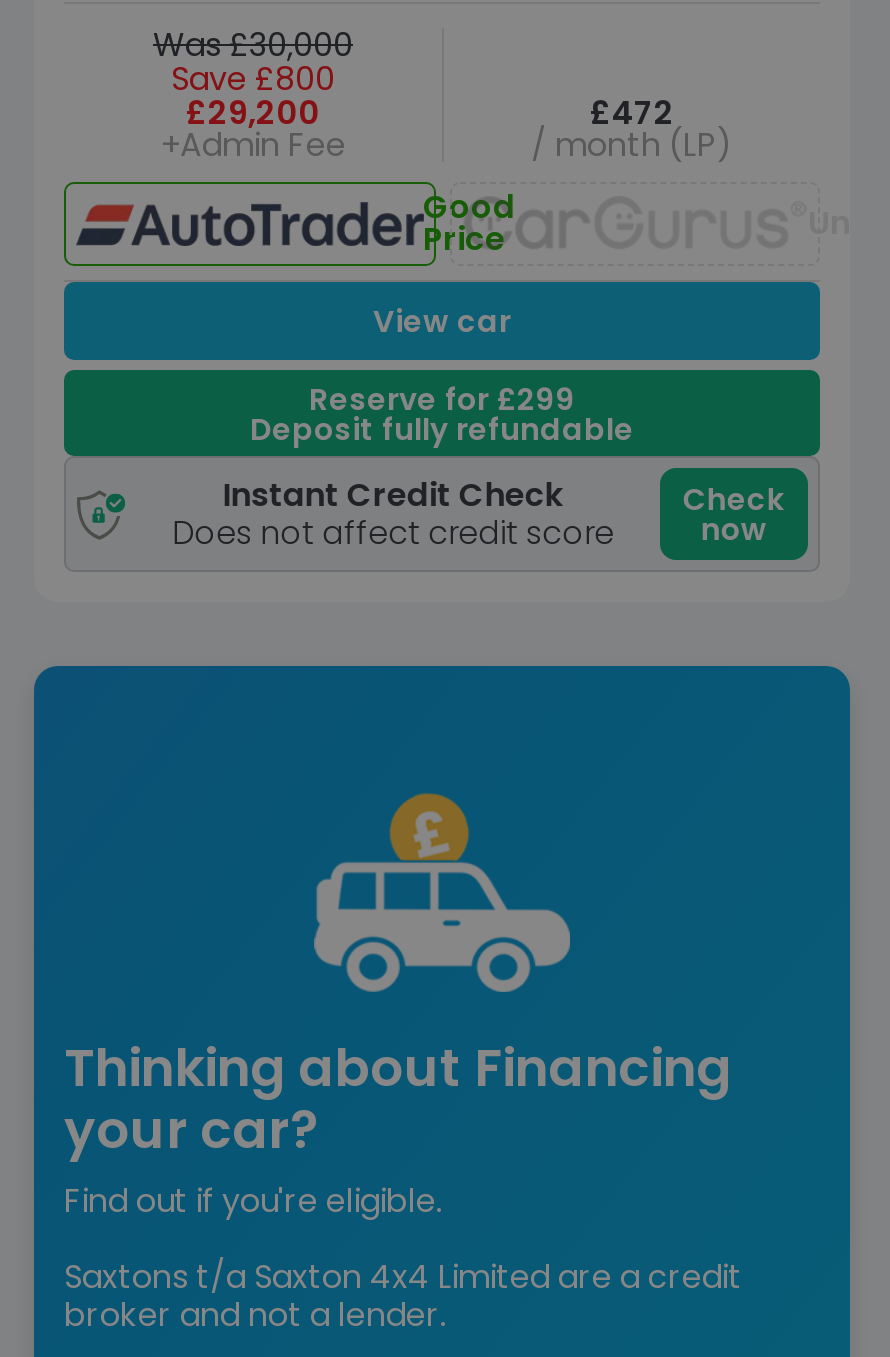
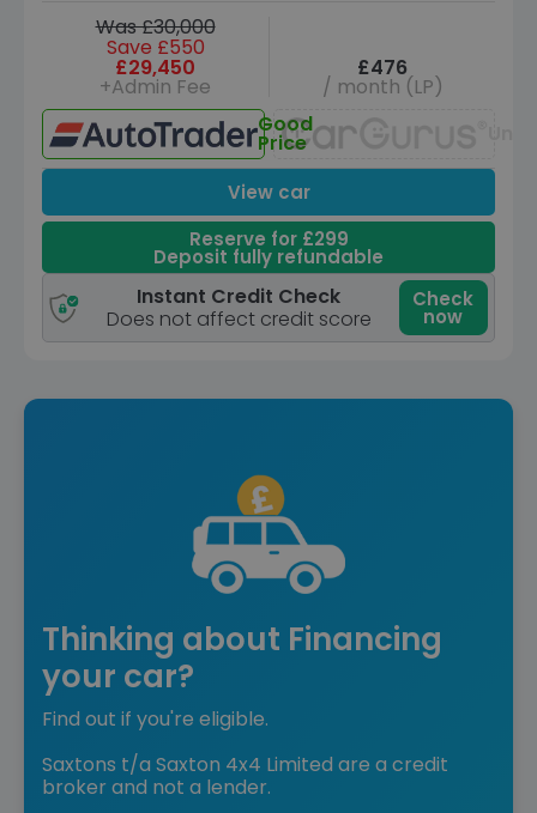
[171,56,335,102] Save £800 -> [106,34,204,61] Save £550
[186,90,320,136] £29,200 -> [115,54,195,81] £29,450
[590,90,674,136] £472 -> [357,54,408,81] £476

